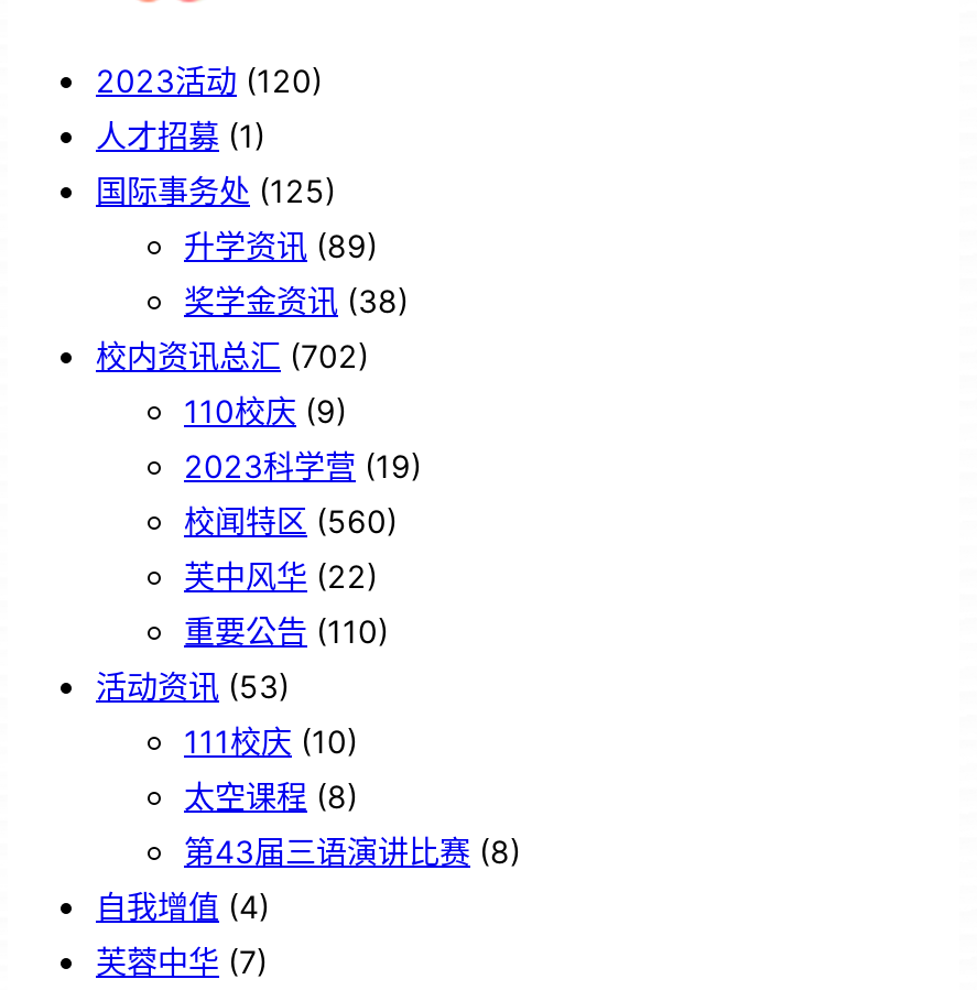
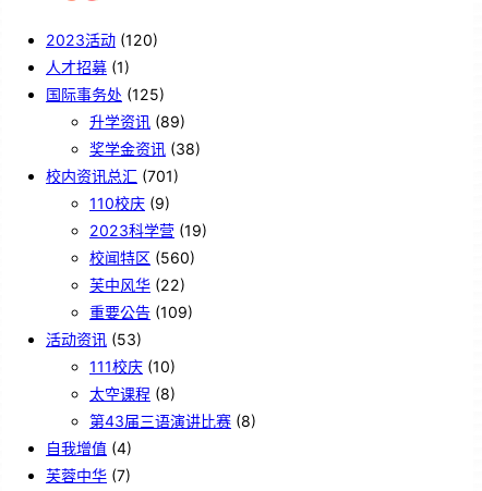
[96,337,369,374] 校内资讯总汇(702) -> [46,166,179,185] 校内资讯总汇(701)
[184,612,389,650] 重要公告(110) -> [89,303,193,321] 重要公告(109)

